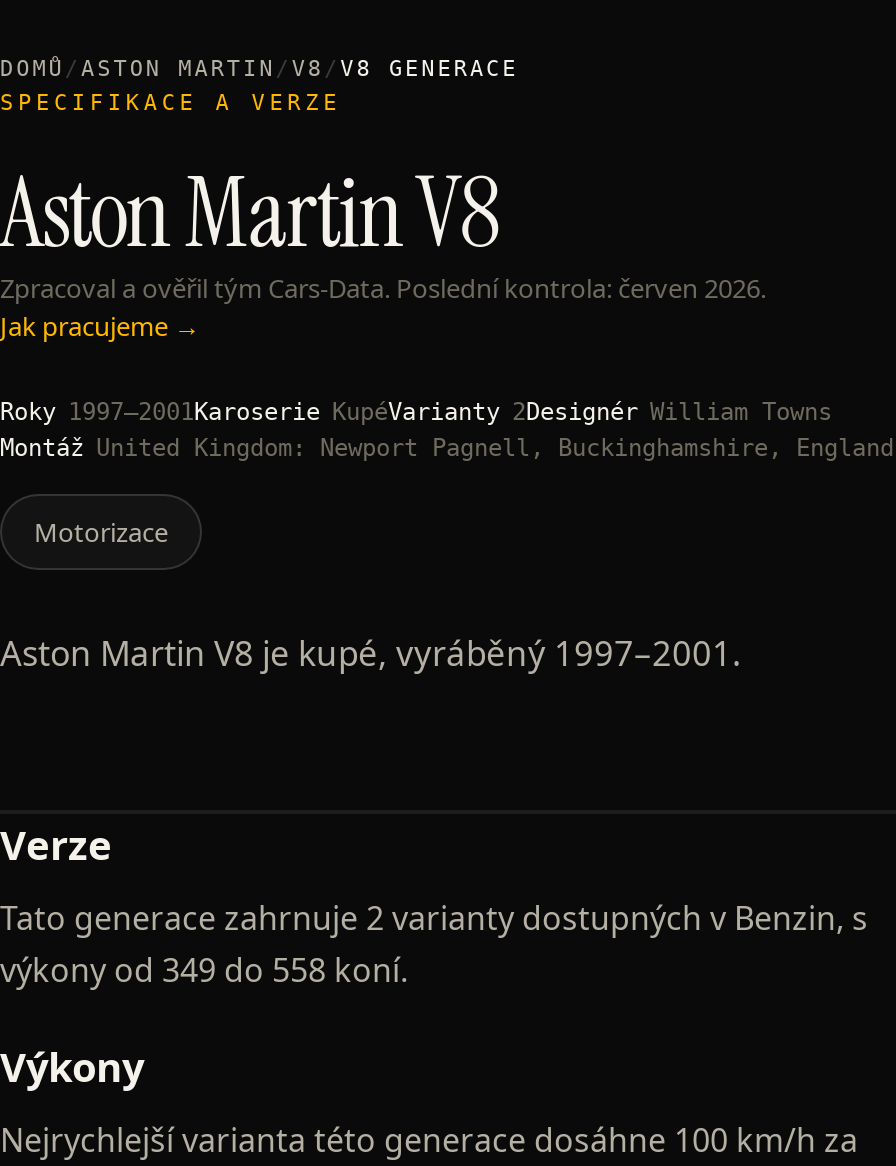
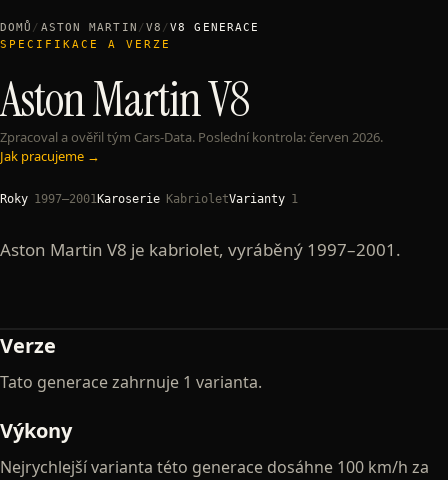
[0,398,894,676] Roky 1997–2001Karoserie KupéVarianty 2Designér William Towns | Montáž United Kingdom: Newport Pagnell, Buckinghamshire, England | Motorizace | Aston Martin V8 je kupé, vyráběný 1997–2001. -> [0,192,401,261] Roky 1997–2001Karoserie KabrioletVarianty 1 | Aston Martin V8 je kabriolet, vyráběný 1997–2001.
[0,896,868,992] Tato generace zahrnuje 2 varianty dostupných v Benzin, s | výkony od 349 do 558 koní. -> [0,371,262,393] Tato generace zahrnuje 1 varianta.

